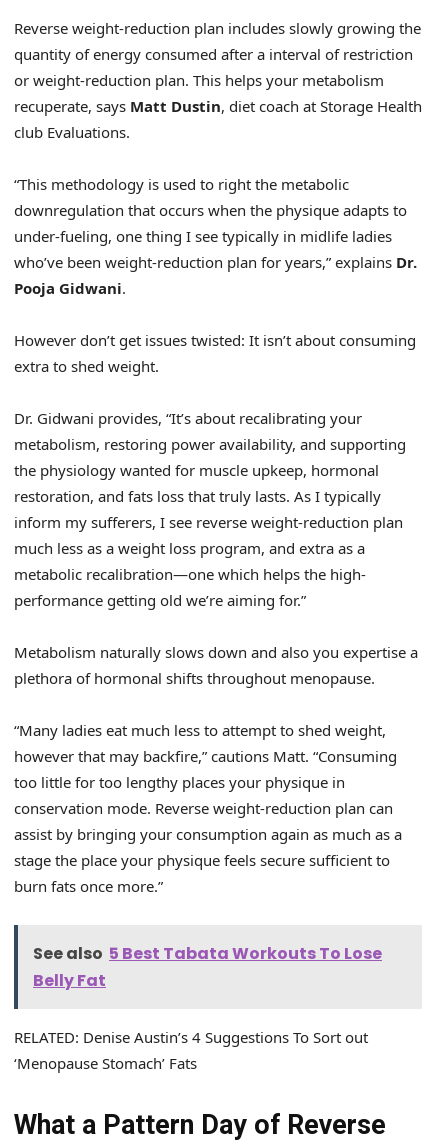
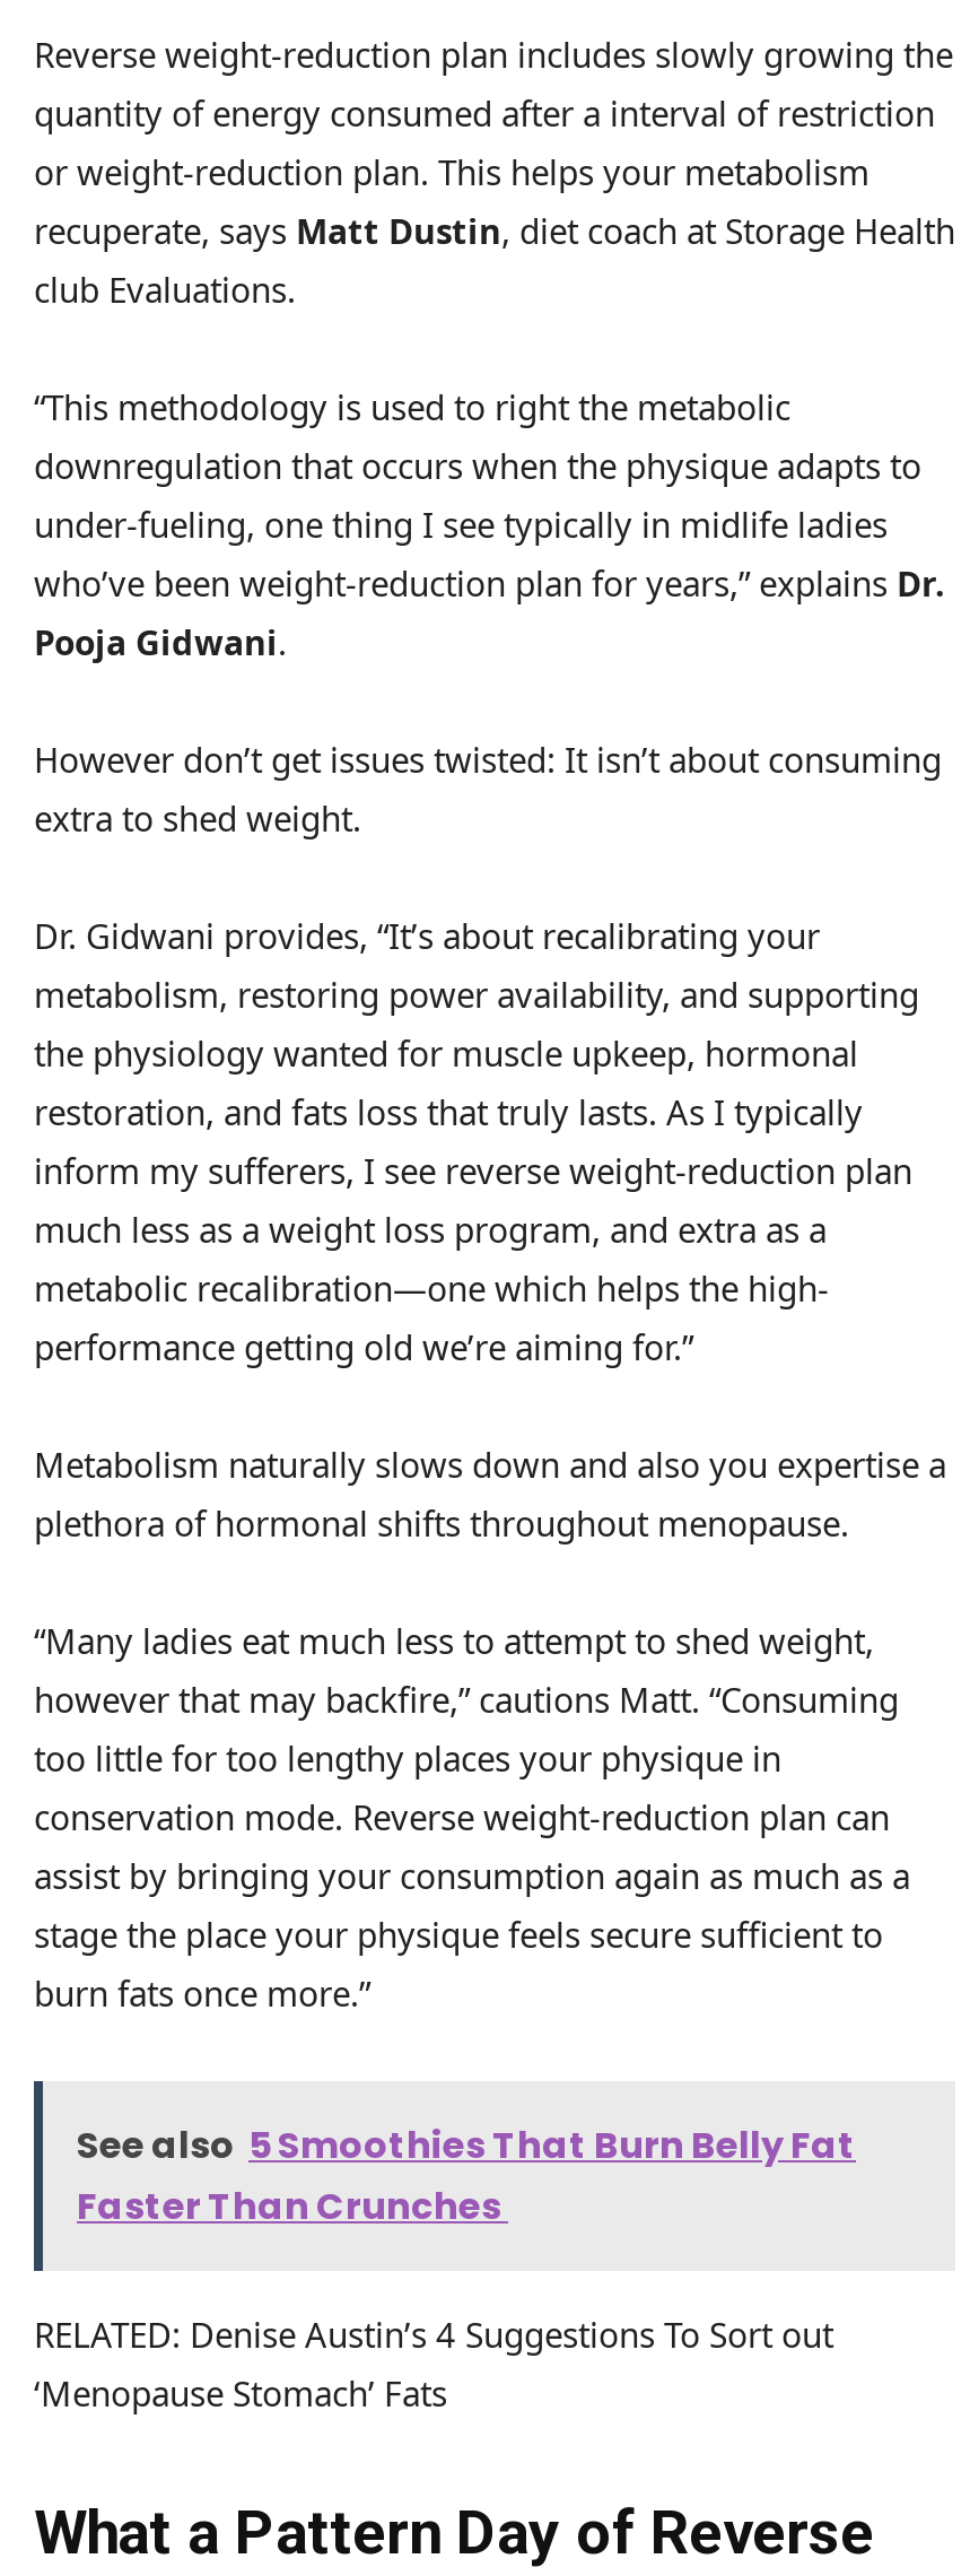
[33,942,382,992] See also 5 Best Tabata Workouts To Lose | Belly Fat -> [77,2120,856,2233] See also 5 Smoothies That Burn Belly Fat | Faster Than Crunches

